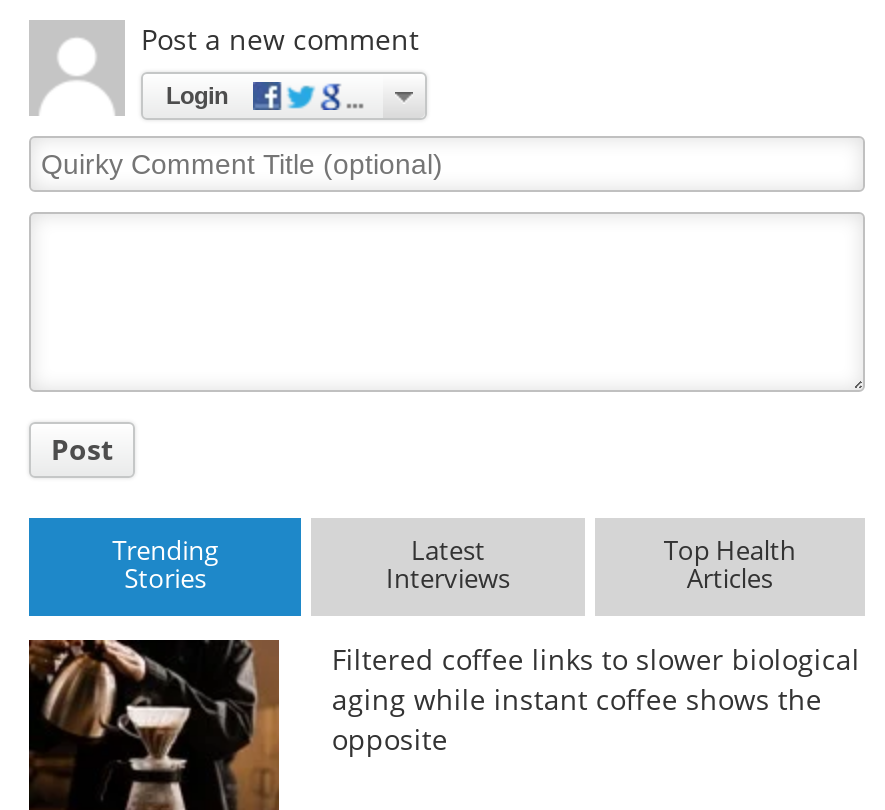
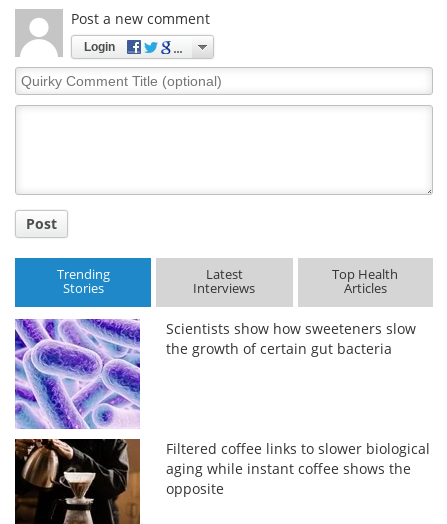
none -> [14,318,416,430] [image] | Scientists show how sweeteners slow | the growth of certain gut bacteria

